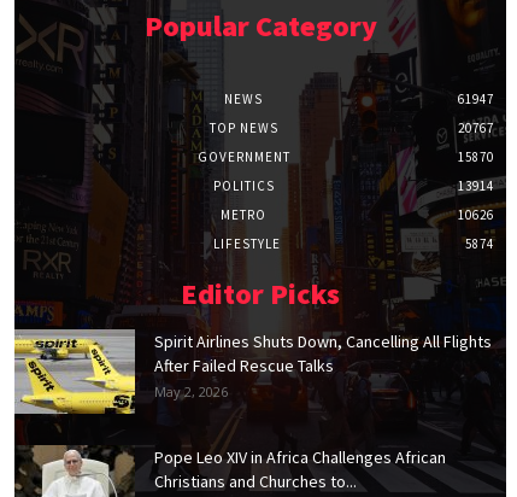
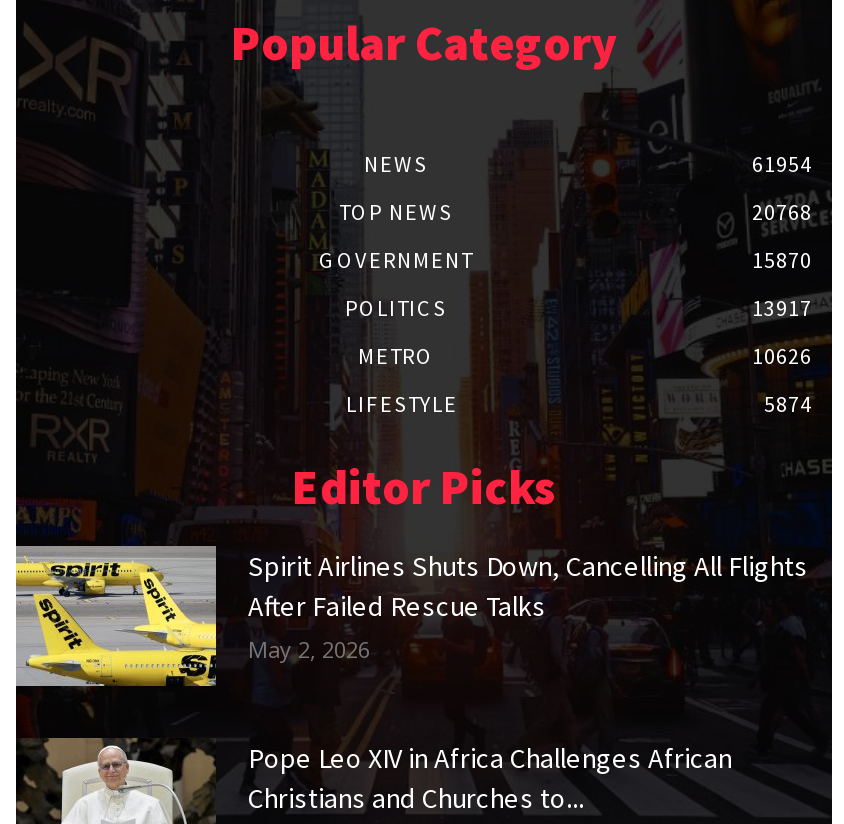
[458,91,494,107] 61947 -> [752,150,812,178] 61954
[458,120,494,136] 20767 -> [752,198,812,226] 20768
[458,177,494,194] 13914 -> [752,294,812,322] 13917

